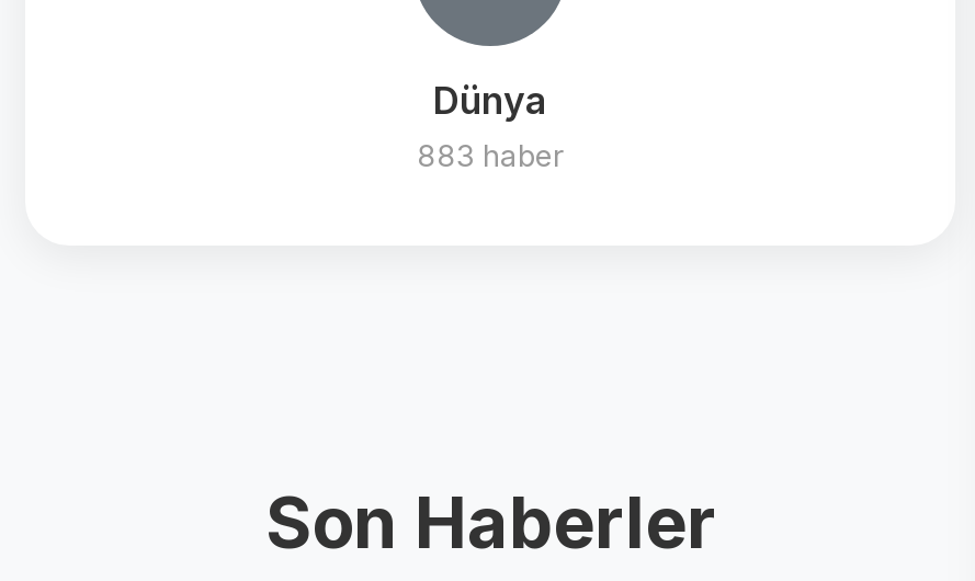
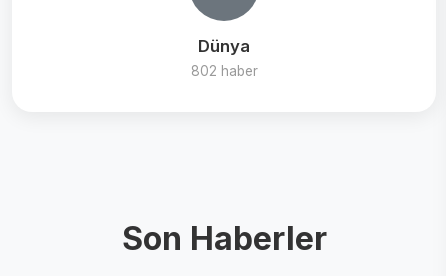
[417,138,564,173] 883 haber -> [190,63,257,79] 802 haber

